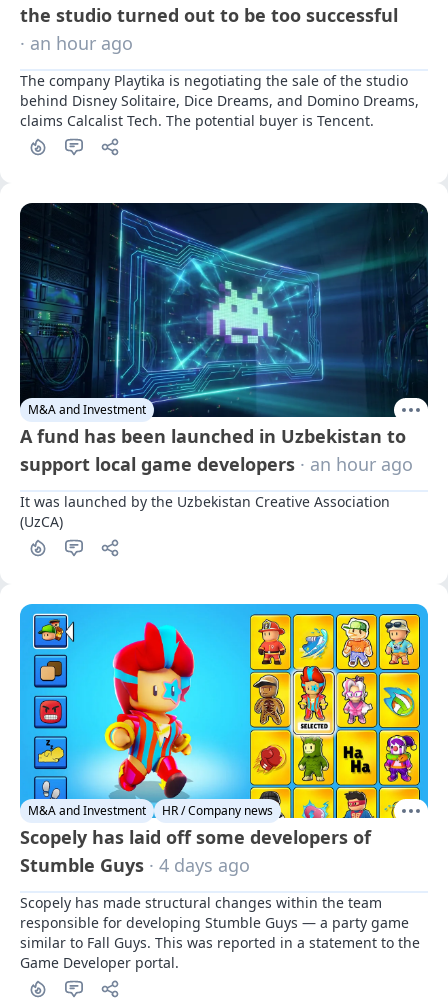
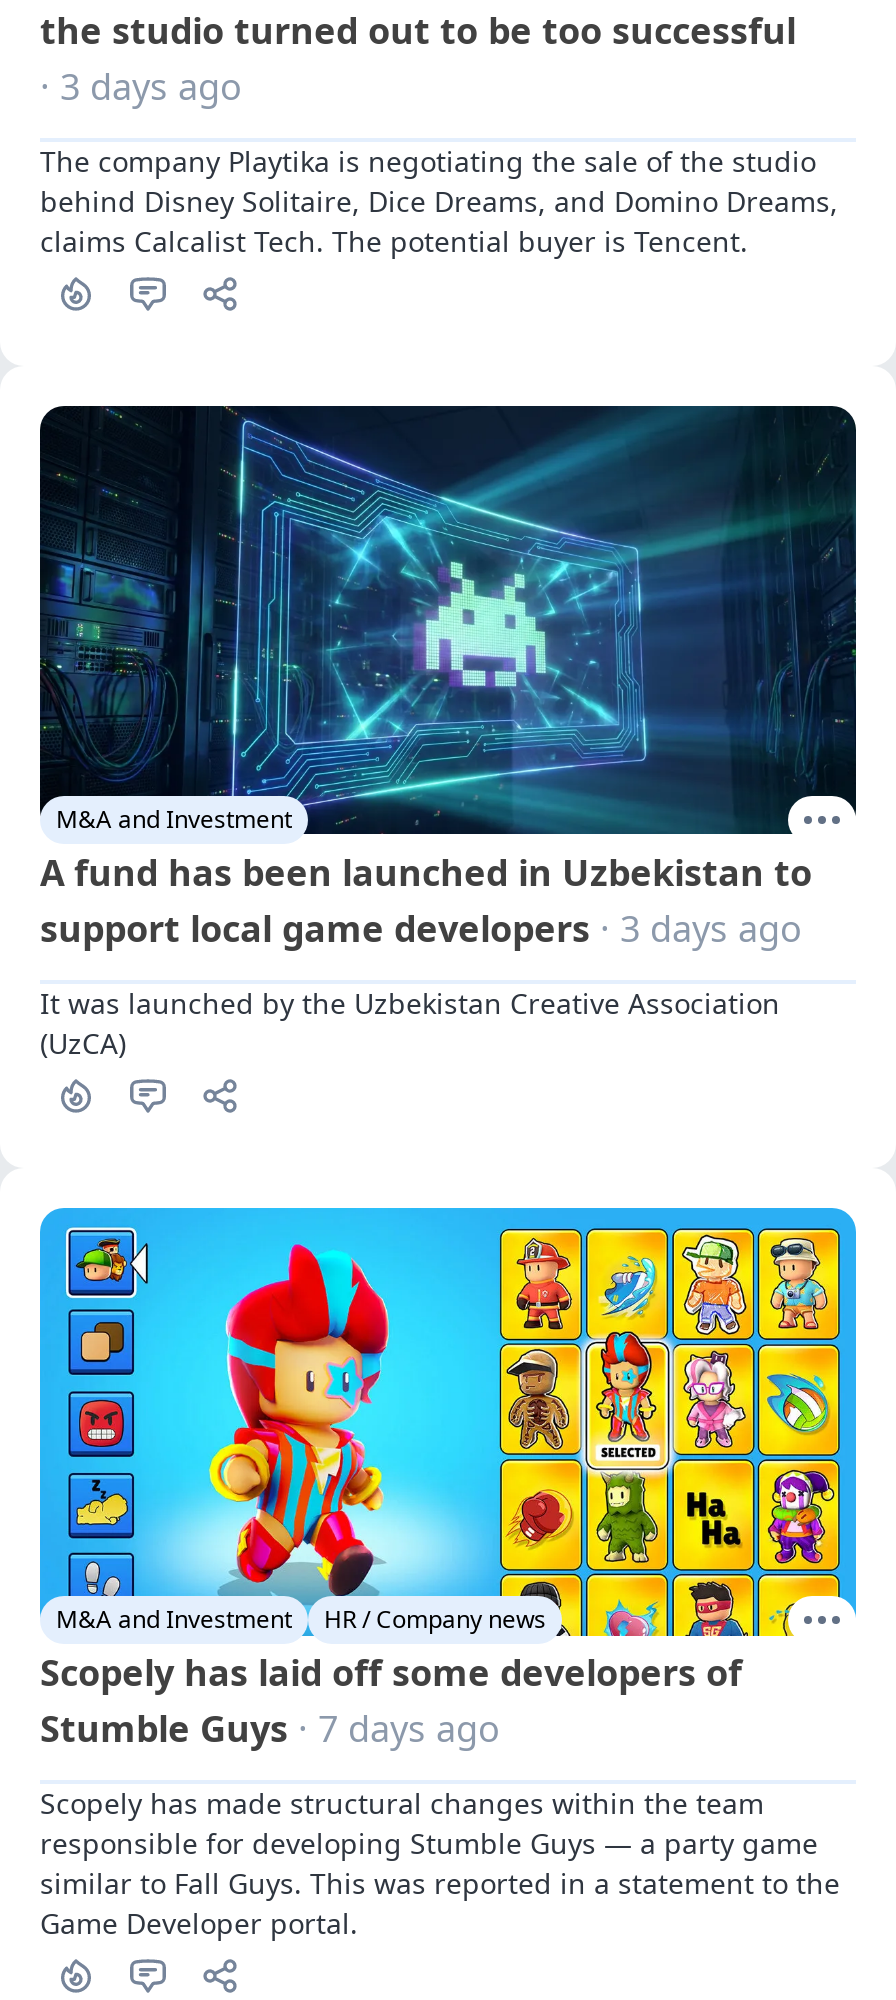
[20,31,133,55] · an hour ago -> [40,62,242,110] · 3 days ago
[20,452,413,476] support local game developers · an hour ago -> [40,903,802,951] support local game developers · 3 days ago
[20,852,250,876] Stumble Guys · 4 days ago -> [40,1705,500,1753] Stumble Guys · 7 days ago

